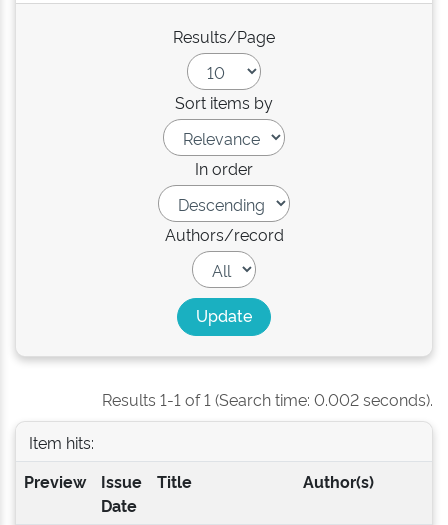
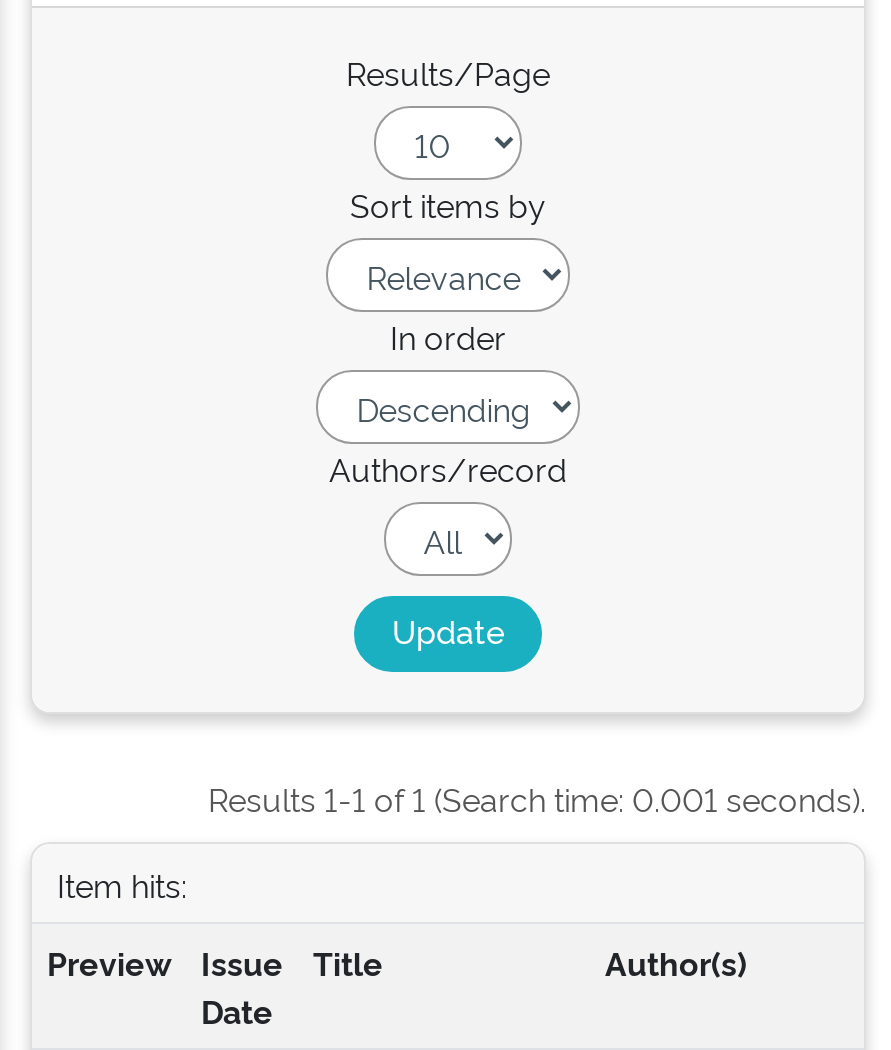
[102,388,433,410] Results 1-1 of 1 (Search time: 0.002 seconds). -> [208,776,866,820] Results 1-1 of 1 (Search time: 0.001 seconds).

